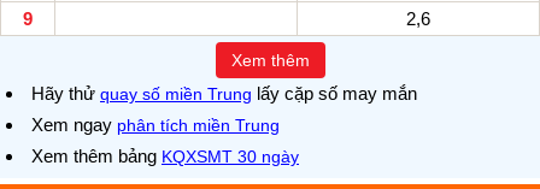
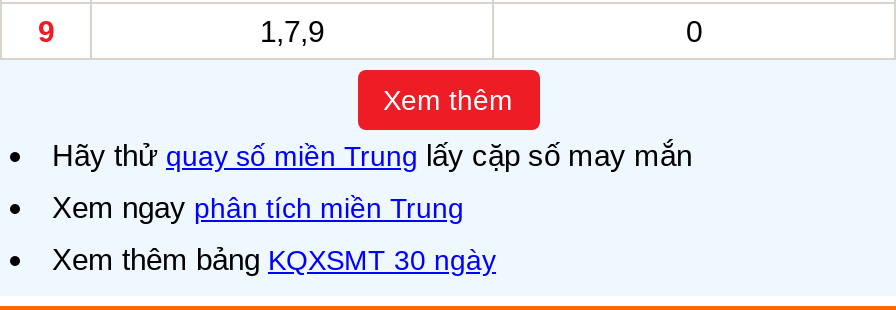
[406,8,430,29] 2,6 -> [260,14,702,48] 1,7,9 | 0

